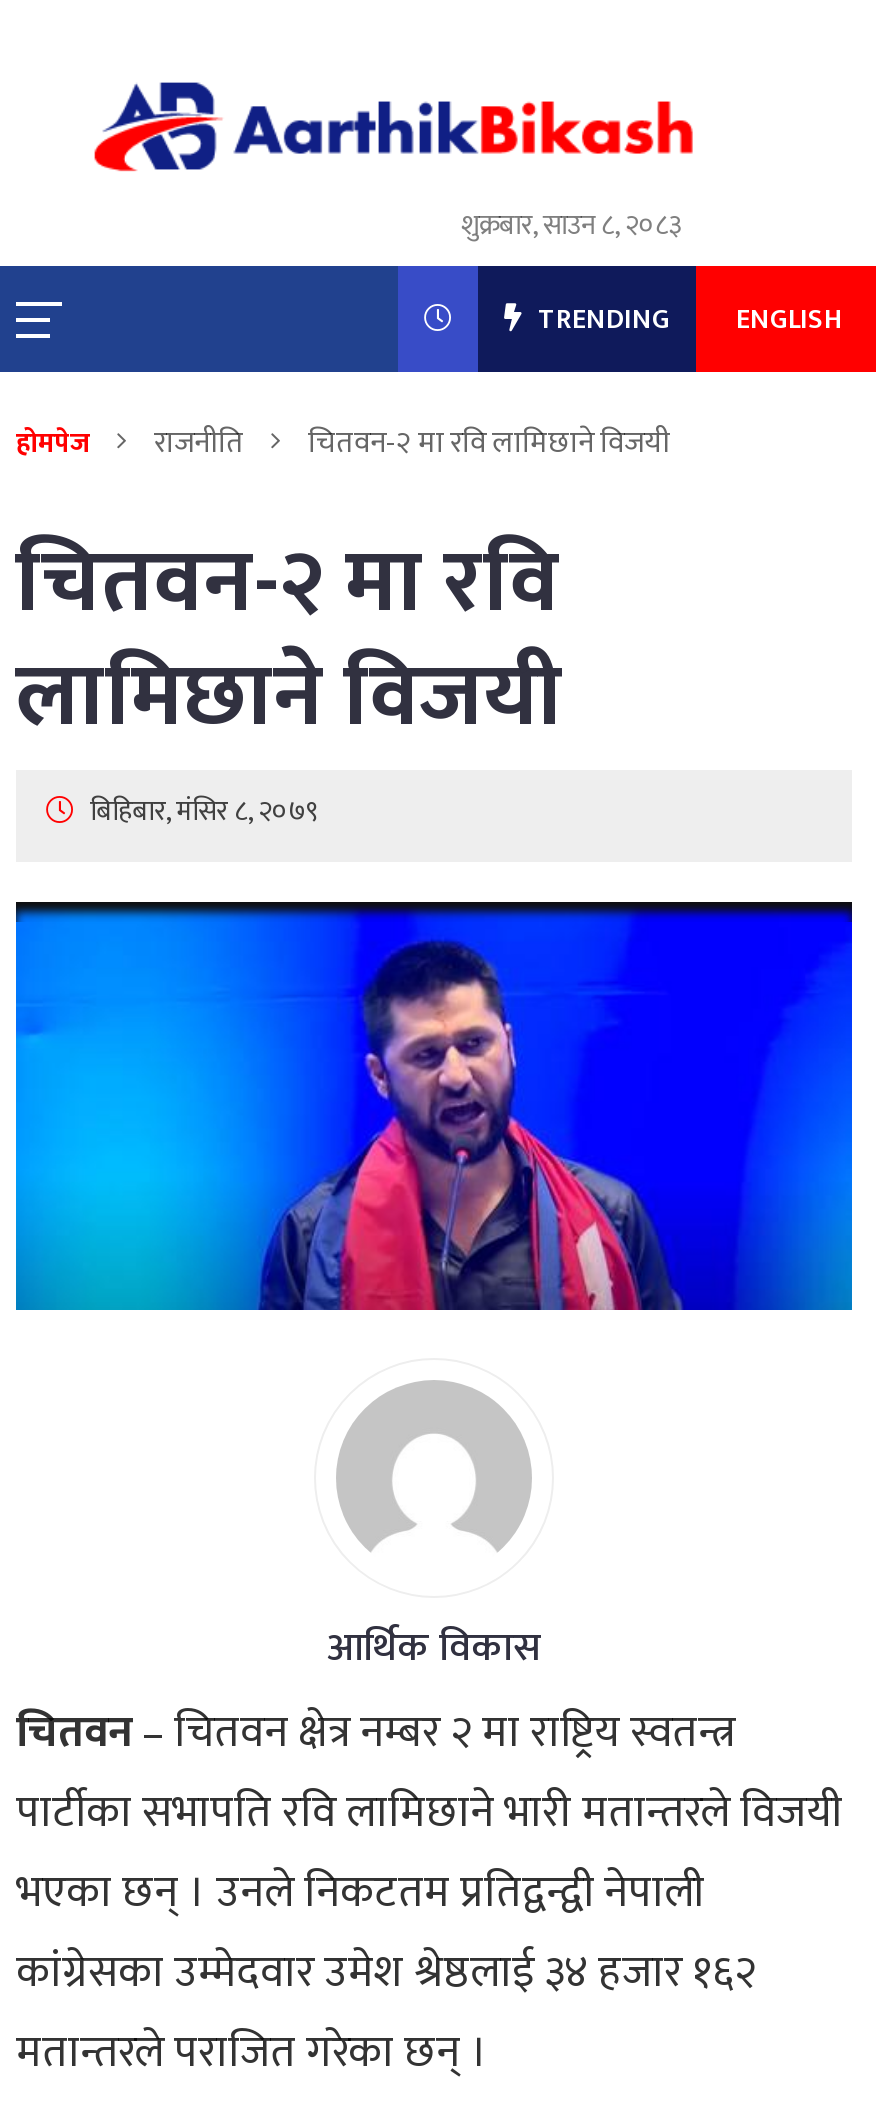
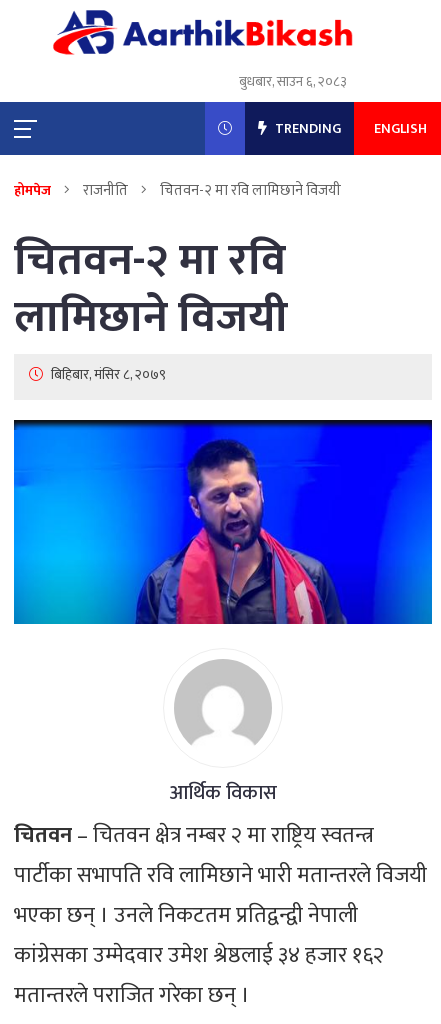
[461,202,683,248] शुक्रबार, साउन ८, २०८३ -> [239,70,347,93] बुधबार, साउन ६, २०८३

